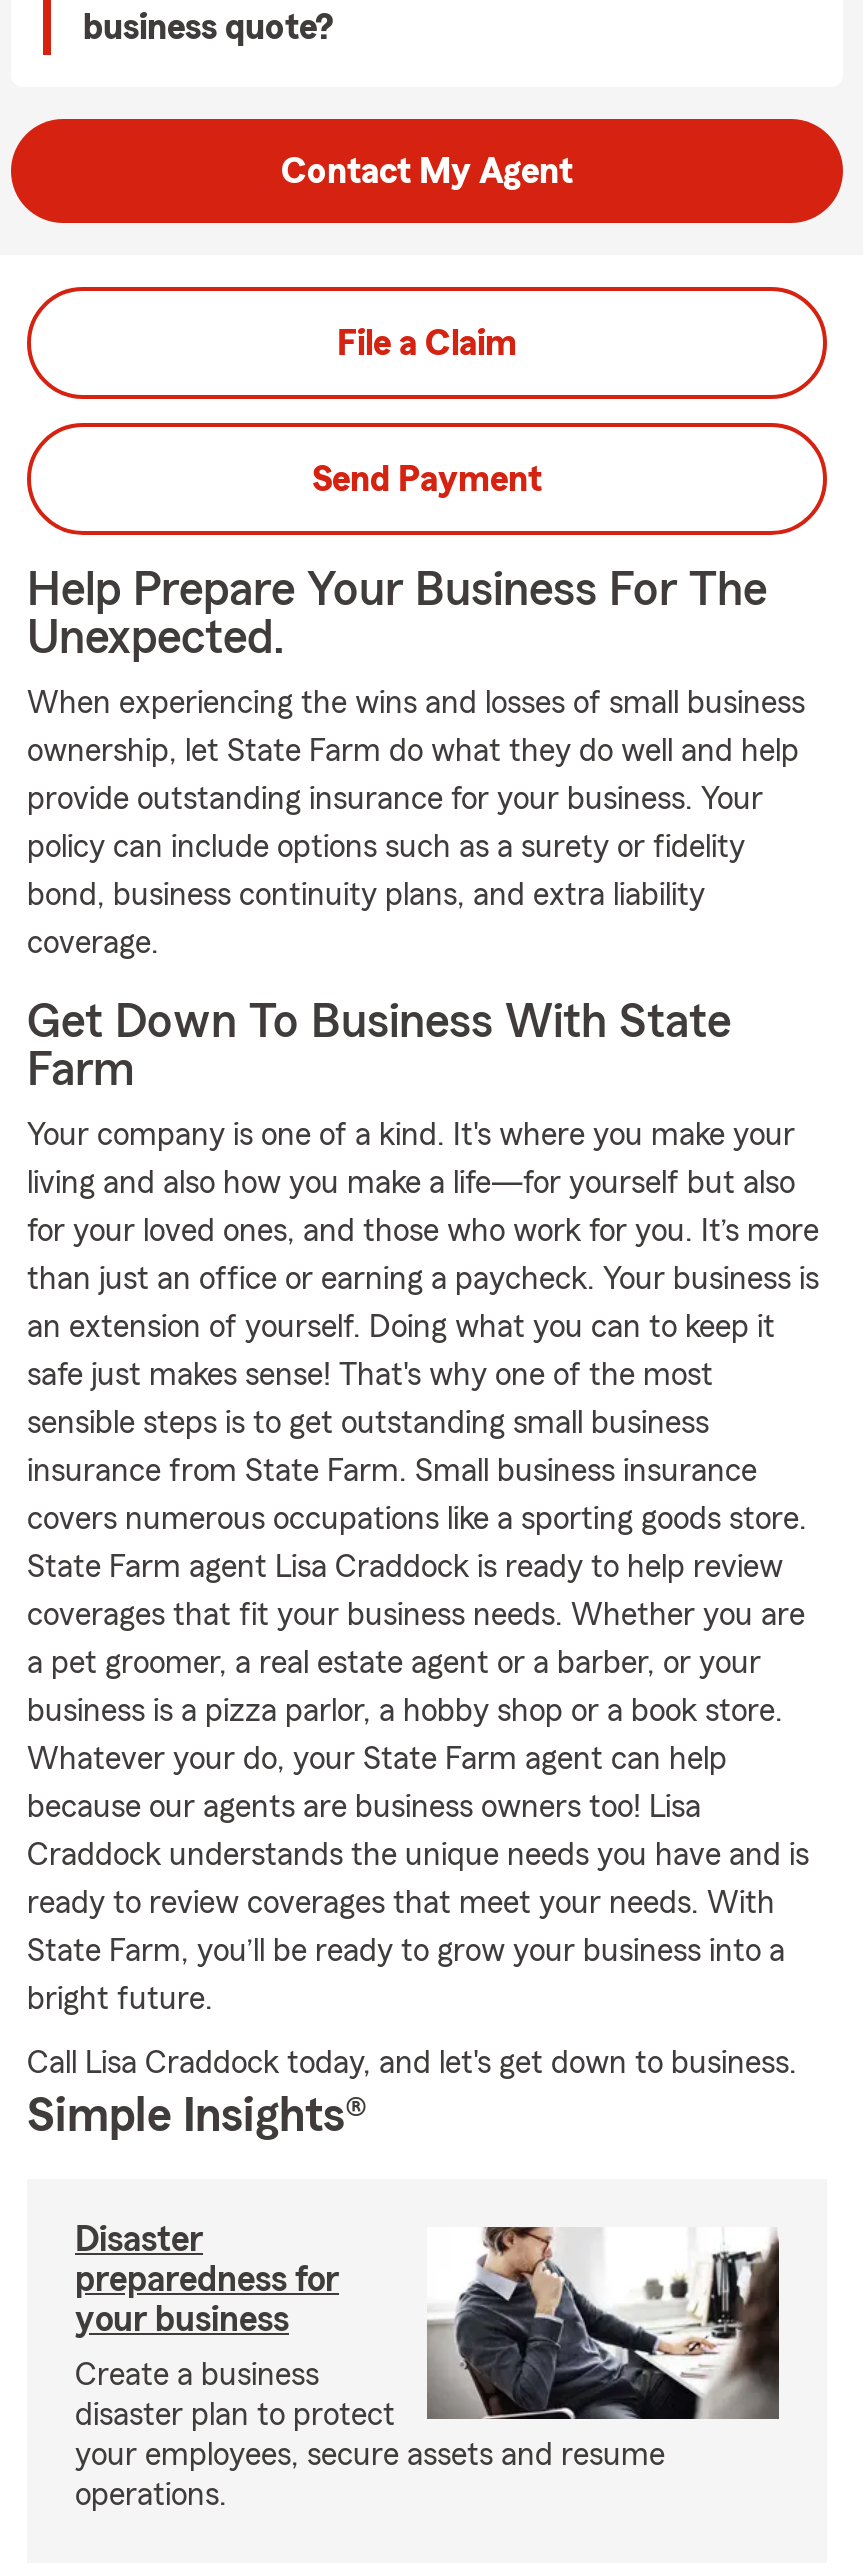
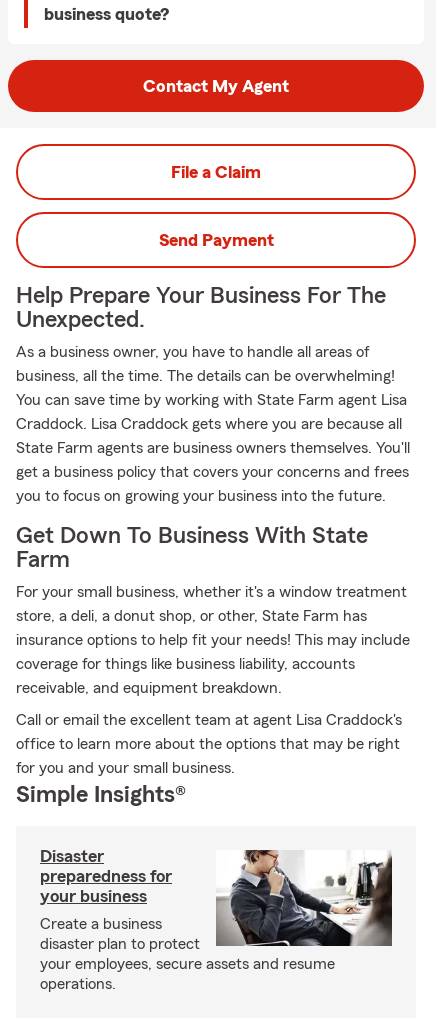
[27,687,805,959] When experiencing the wins and losses of small business | ownership, let State Farm do what they do well and help | provide outstanding insurance for your business. Your | policy can include options such as a surety or fidelity | bond, business continuity plans, and extra liability | coverage. -> [16,344,410,504] As a business owner, you have to handle all areas of | business, all the time. The details can be overwhelming! | You can save time by working with State Farm agent Lisa | Craddock. Lisa Craddock gets where you are because all | State Farm agents are business owners themselves. You'll | get a business policy that covers your concerns and frees | you to focus on growing your business into the future.
moved [27,999,731,1095] -> [16,524,368,572]: Get Down To Business With State | Farm
[27,1119,819,2079] Your company is one of a kind. It's where you make your | living and also how you make a life—for yourself but also | for your loved ones, and those who work for you. It’s more | than just an office or earning a paycheck. Your business is | an extension of yourself. Doing what you can to keep it | safe just makes sense! That's why one of the most | sensible steps is to get outstanding small business | insurance from State Farm. Small business insurance | covers numerous occupations like a sporting goods store. | State Farm agent Lisa Craddock is ready to help review | coverages that fit your business needs. Whether you are | a pet groomer, a real estate agent or a barber, or your | business is a pizza parlor, a hobby shop or a book store. | Whatever your do, your State Farm agent can help | because our agents are business owners too! Lisa | Craddock understands the unique needs you have and is | ready to review coverages that meet your needs. With | State Farm, you’ll be ready to grow your business into a | bright future. | Call Lisa Craddock today, and let's get down to business. -> [16,584,410,776] For your small business, whether it's a window treatment | store, a deli, a donut shop, or other, State Farm has | insurance options to help fit your needs! This may include | coverage for things like business liability, accounts | receivable, and equipment breakdown. | Call or email the excellent team at agent Lisa Craddock's | office to learn more about the options that may be right | for you and your small business.

